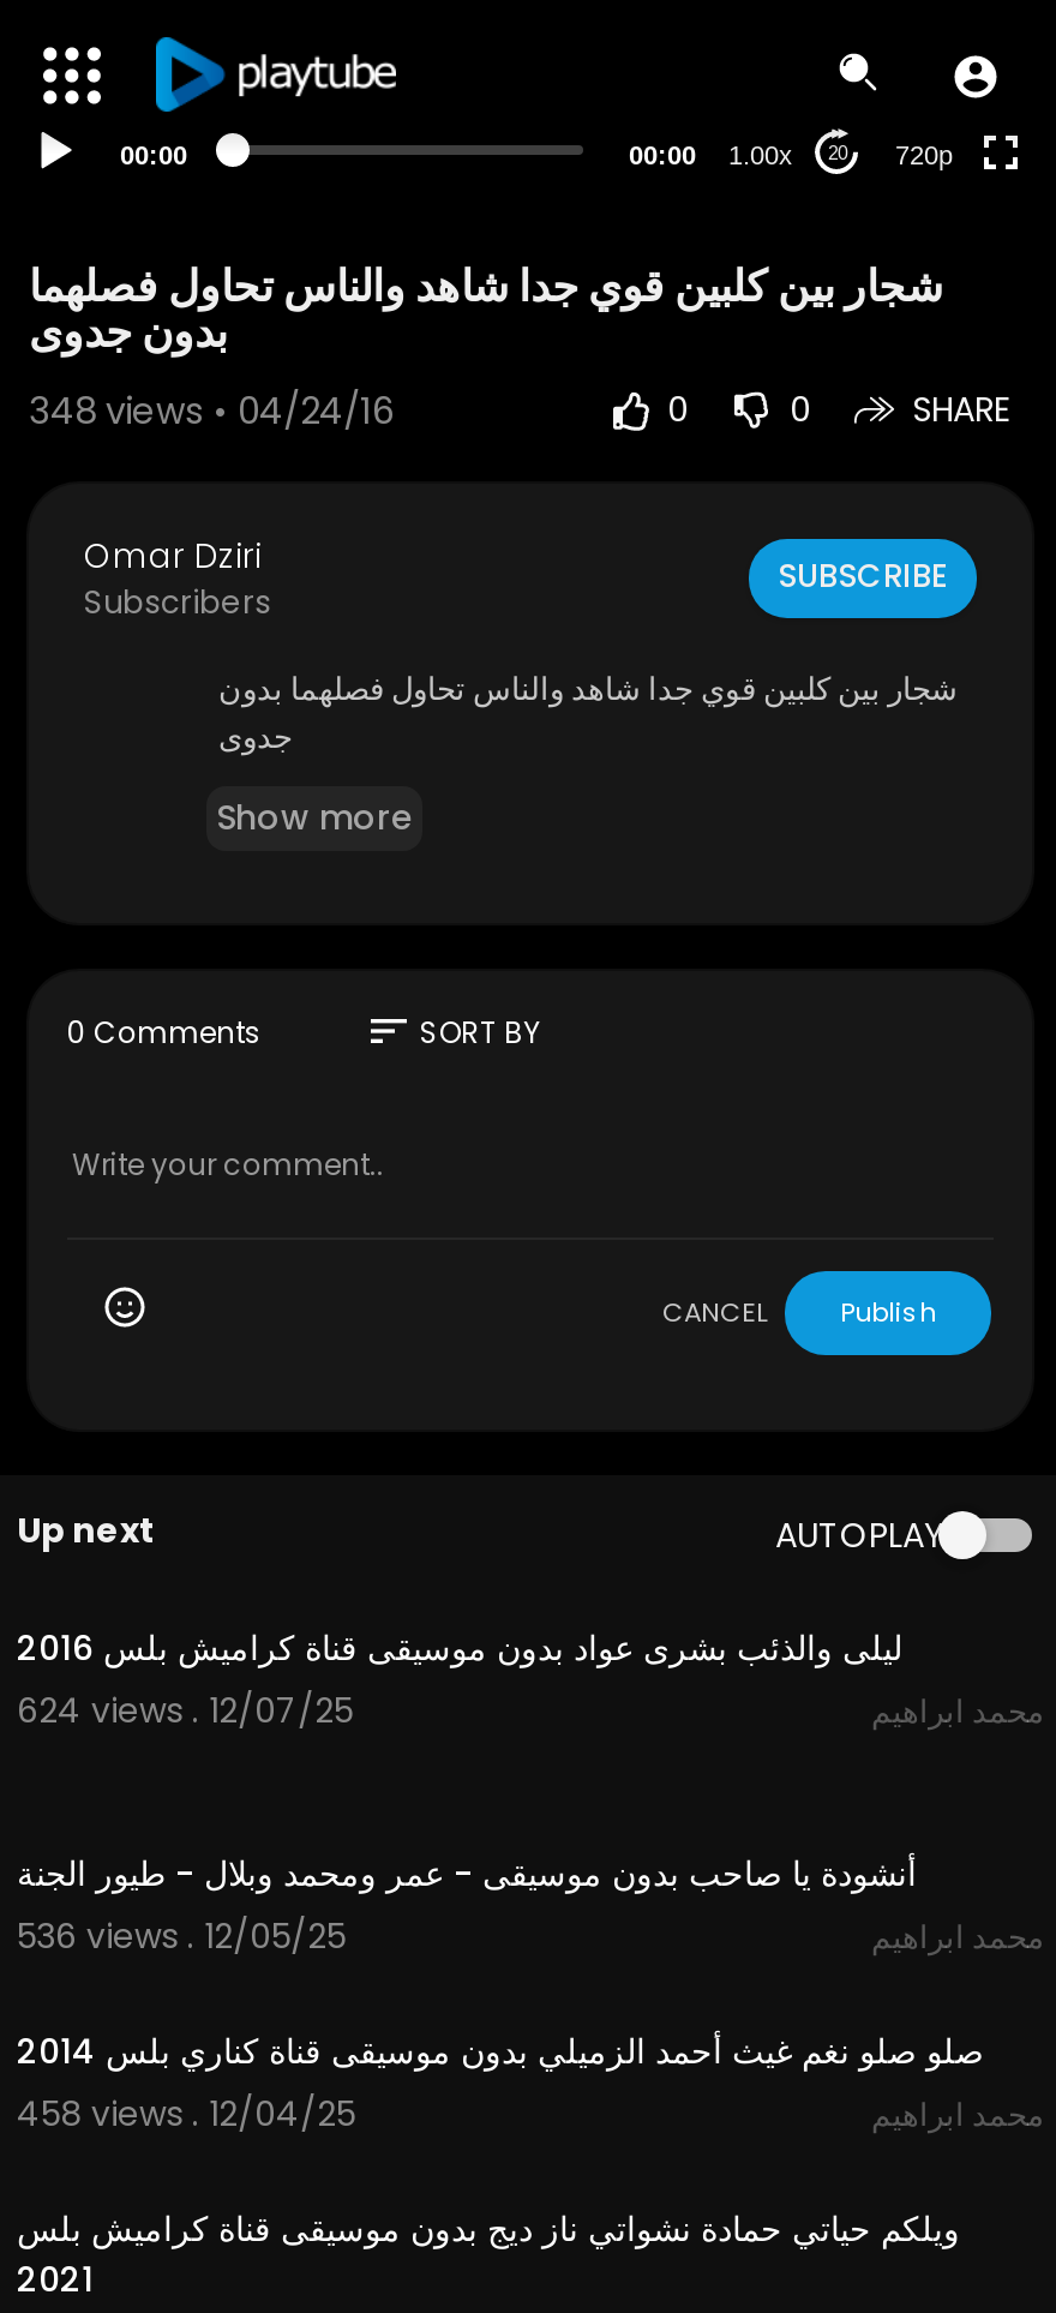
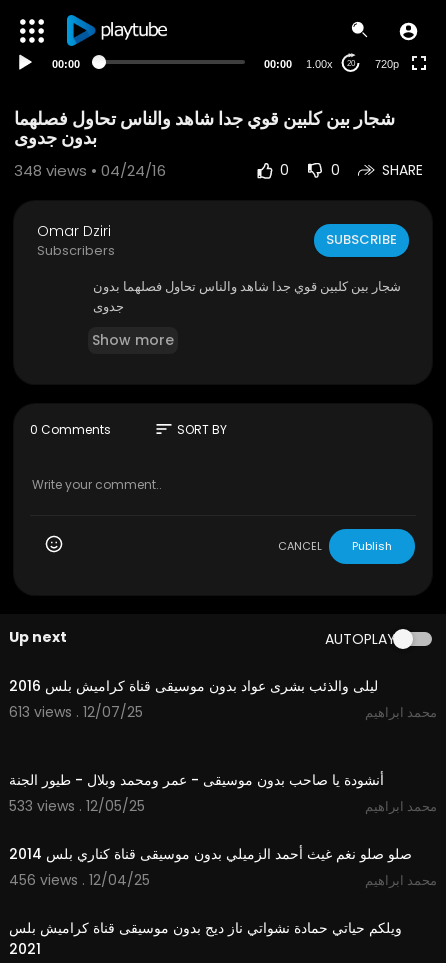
[17,1686,353,1734] 624 views . 12/07/25 -> [9,702,143,722] 613 views . 12/07/25
[17,1912,346,1960] 536 views . 12/05/25 -> [9,796,145,816] 533 views . 12/05/25
[17,2090,355,2138] 458 views . 12/04/25 -> [9,870,150,890] 456 views . 12/04/25

